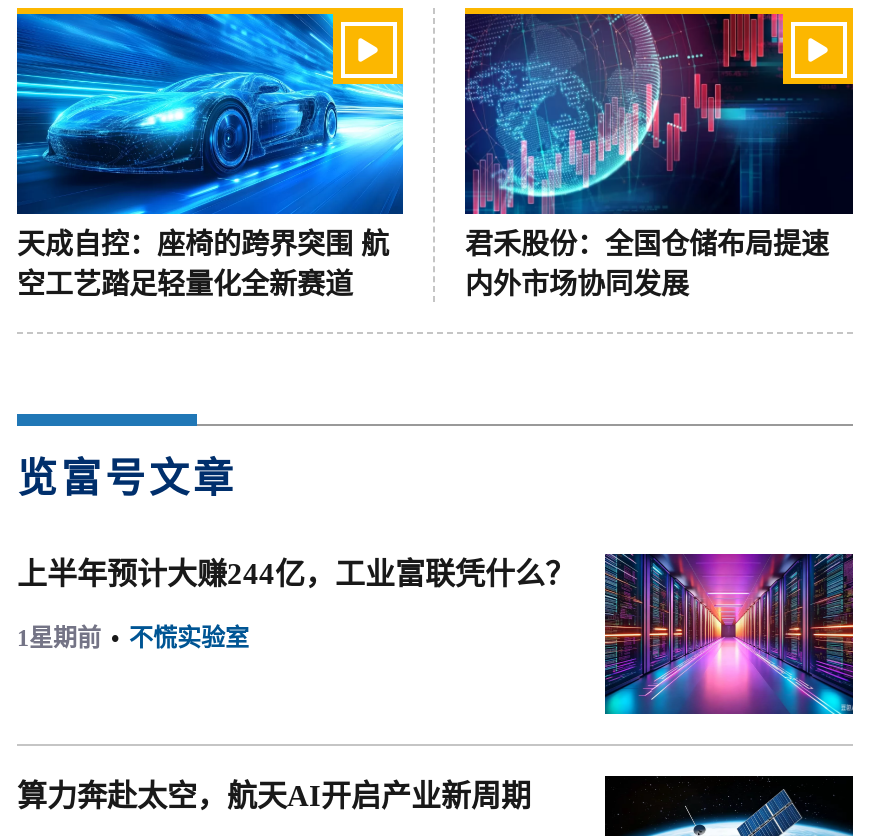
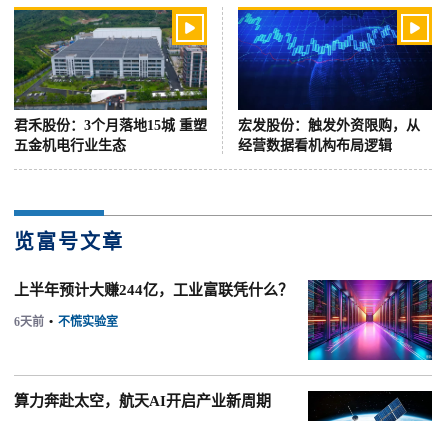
[15,12,405,300] [image] | 天成自控：座椅的跨界突围 航 | 空工艺踏足轻量化全新赛道 -> [13,9,208,153] [image] | 君禾股份：3个月落地15城 重塑 | 五金机电行业生态
[463,12,829,300] [image] | 君禾股份：全国仓储布局提速 | 内外市场协同发展 -> [237,9,420,153] [image] | 宏发股份：触发外资限购，从 | 经营数据看机构布局逻辑
[17,624,249,652] 1星期前 • 不慌实验室 -> [14,315,118,329] 6天前 • 不慌实验室

